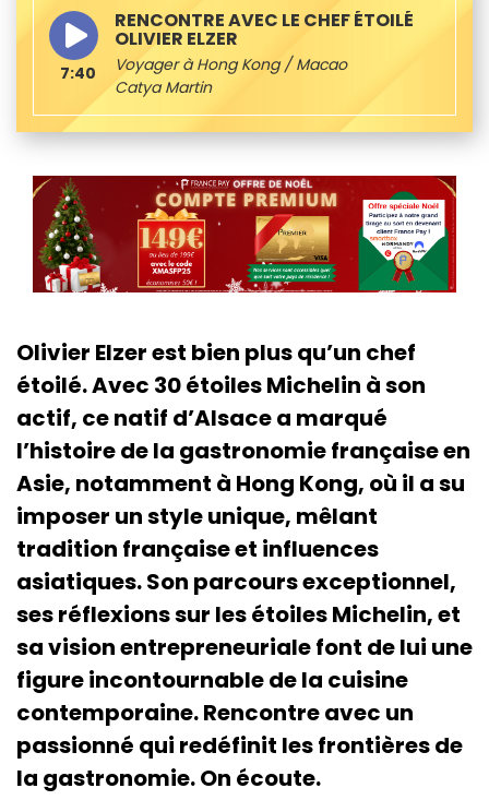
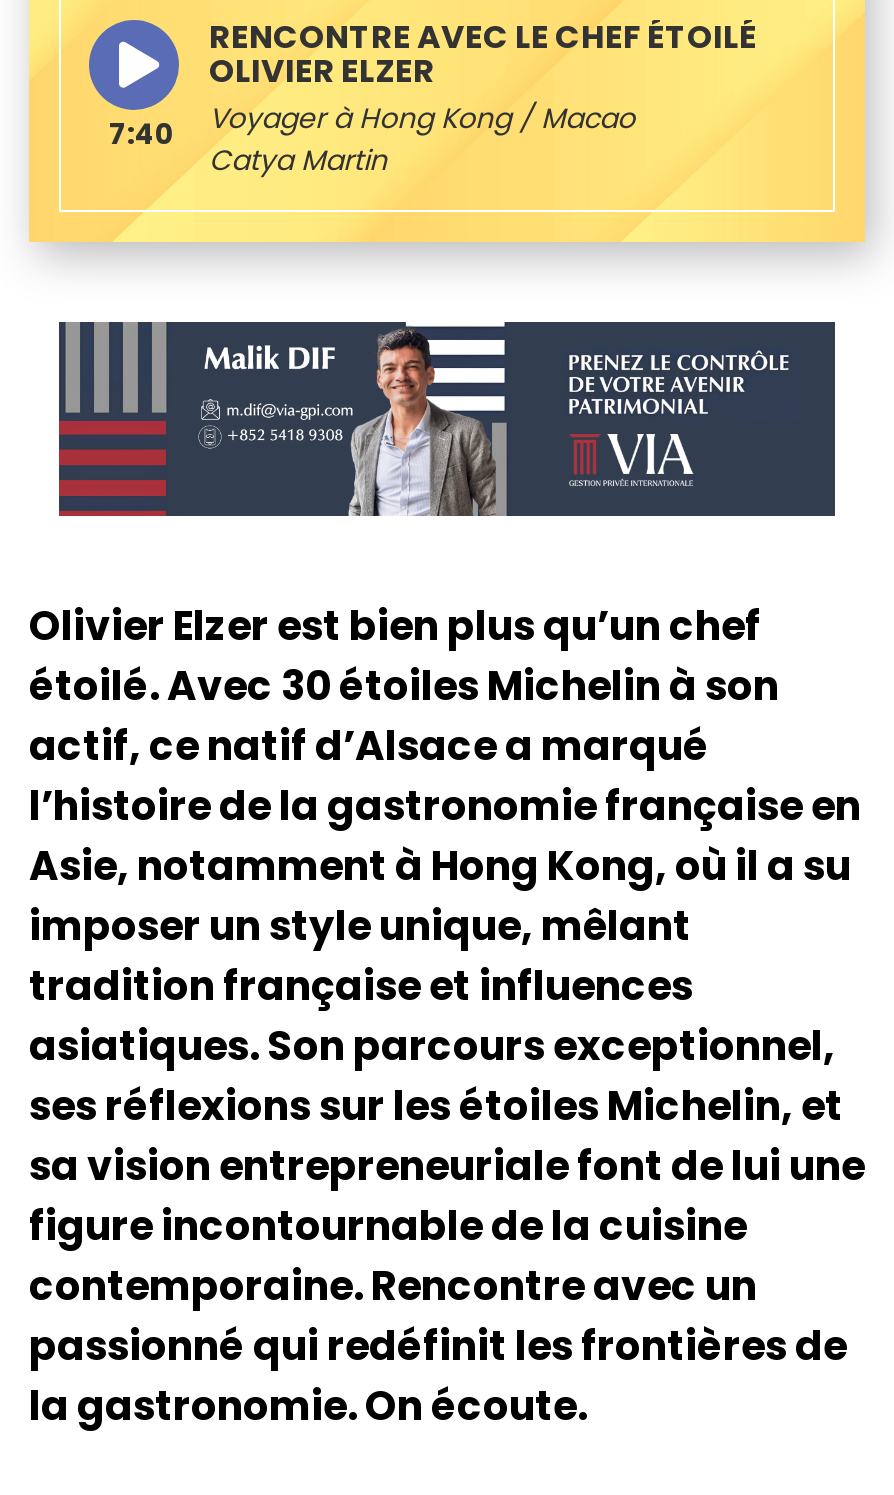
[32,175,457,294] [image] -> [59,320,837,518] [image]

